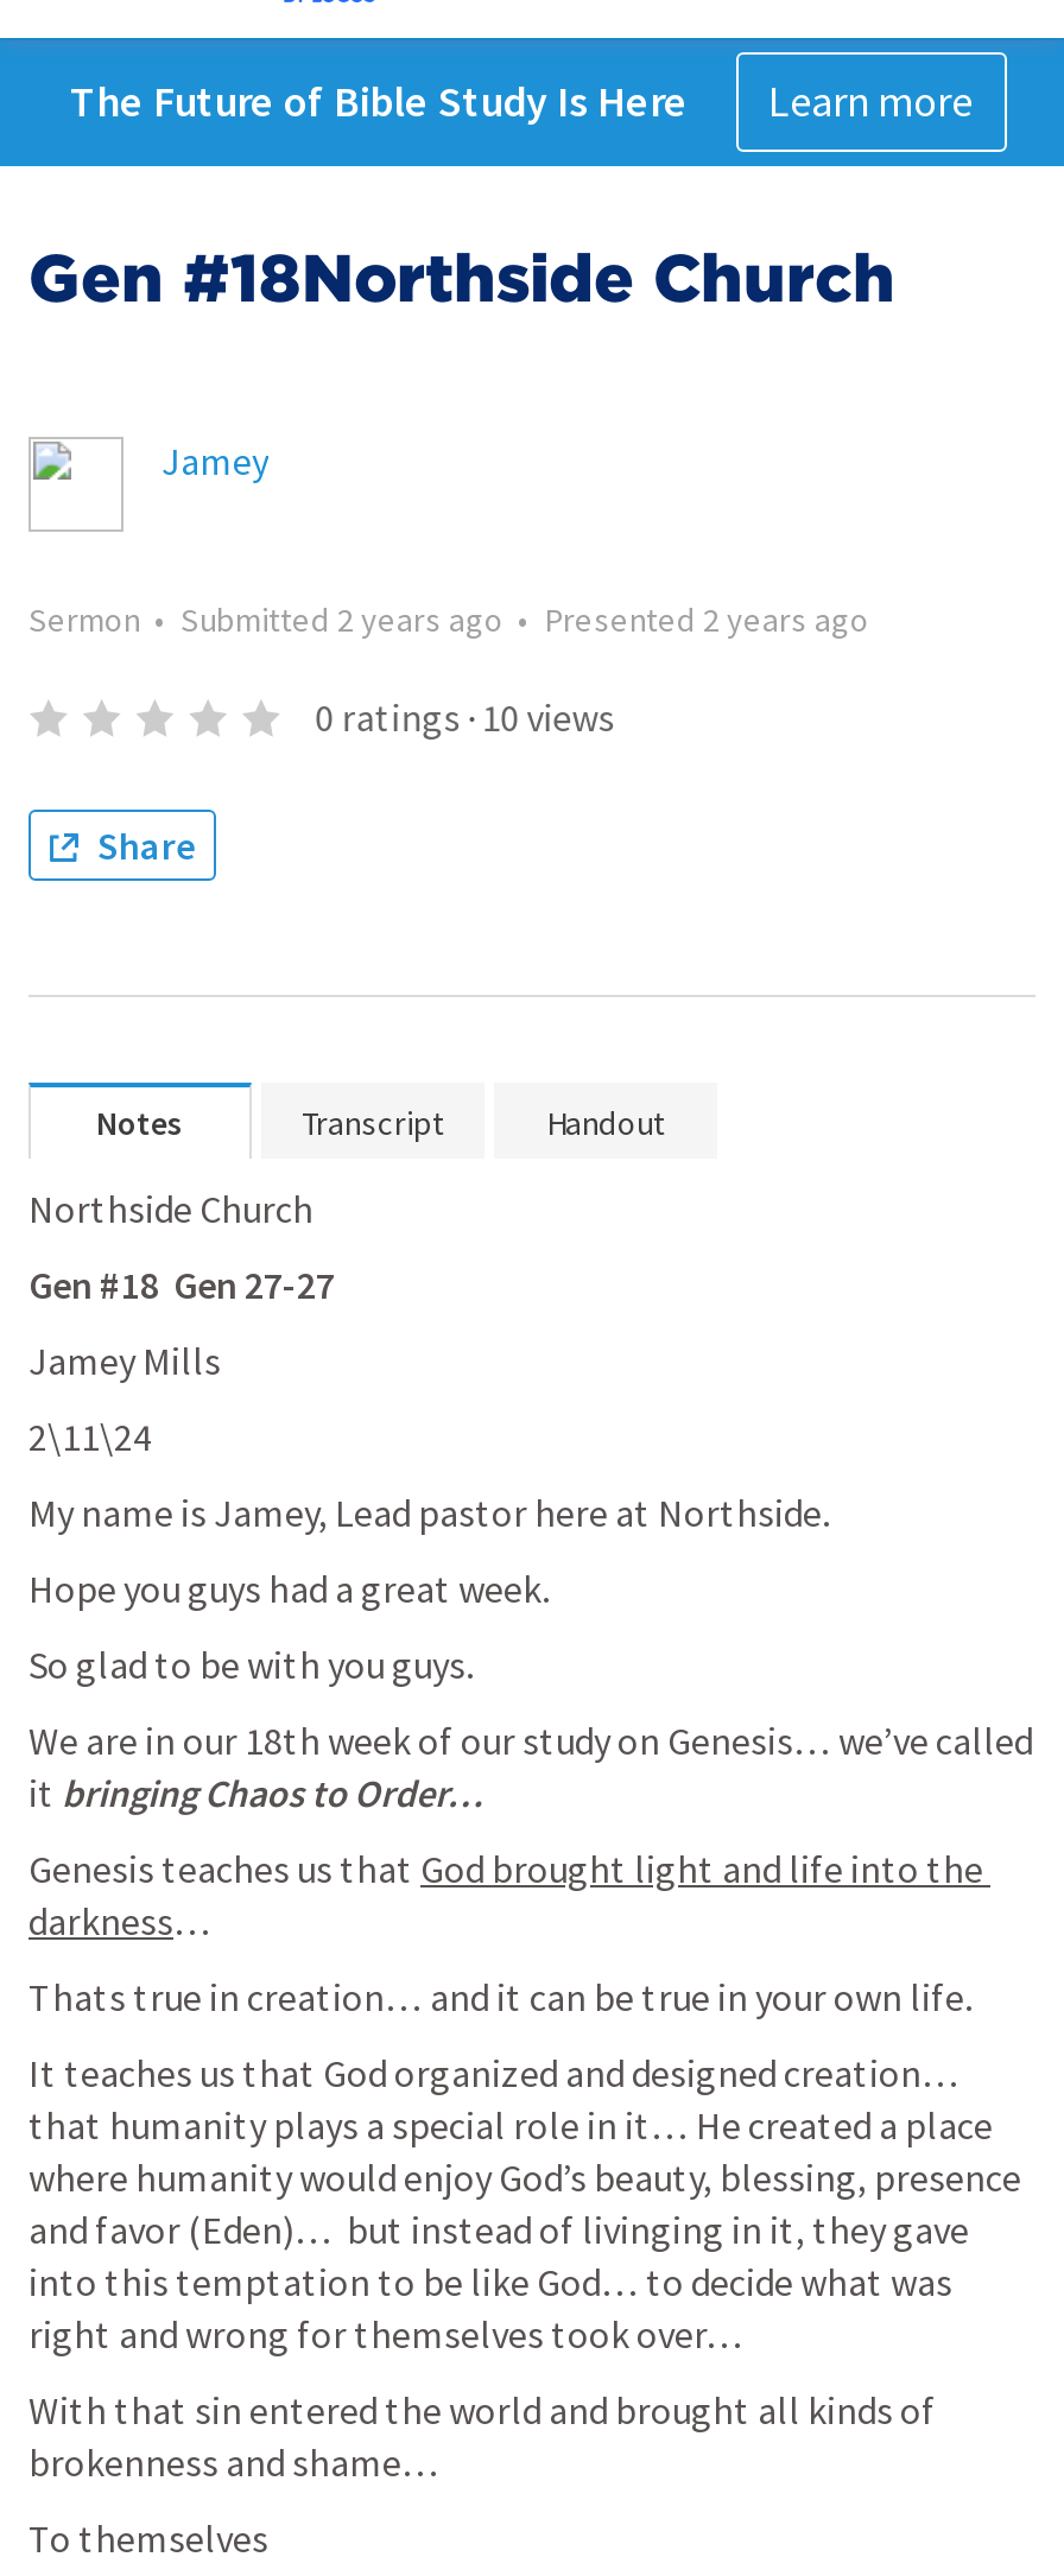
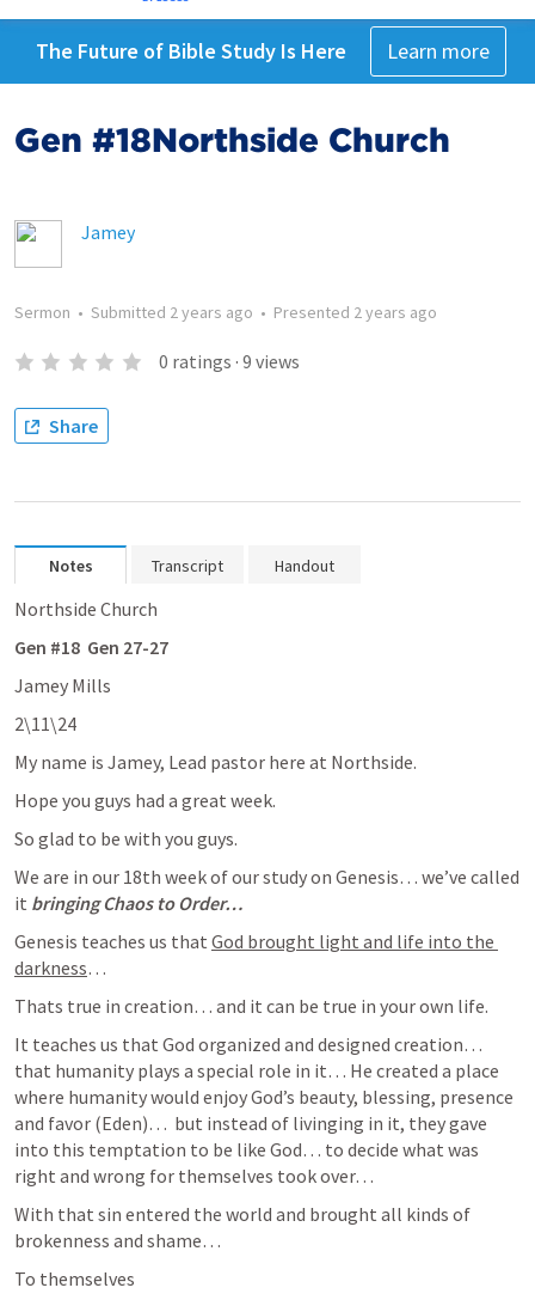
[315,693,614,741] 0 ratings · 10 views -> [158,349,299,373] 0 ratings · 9 views

